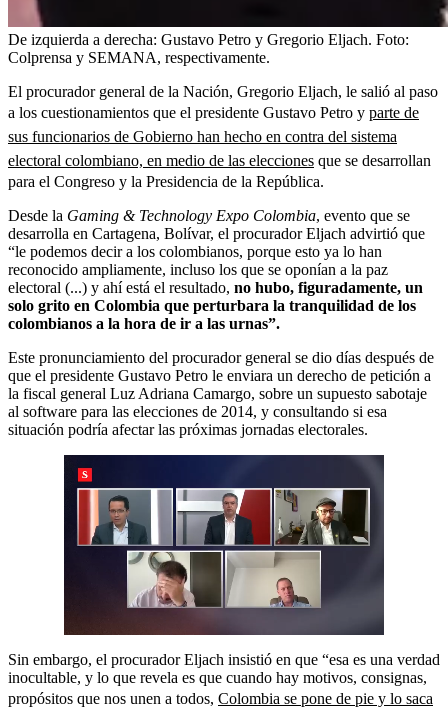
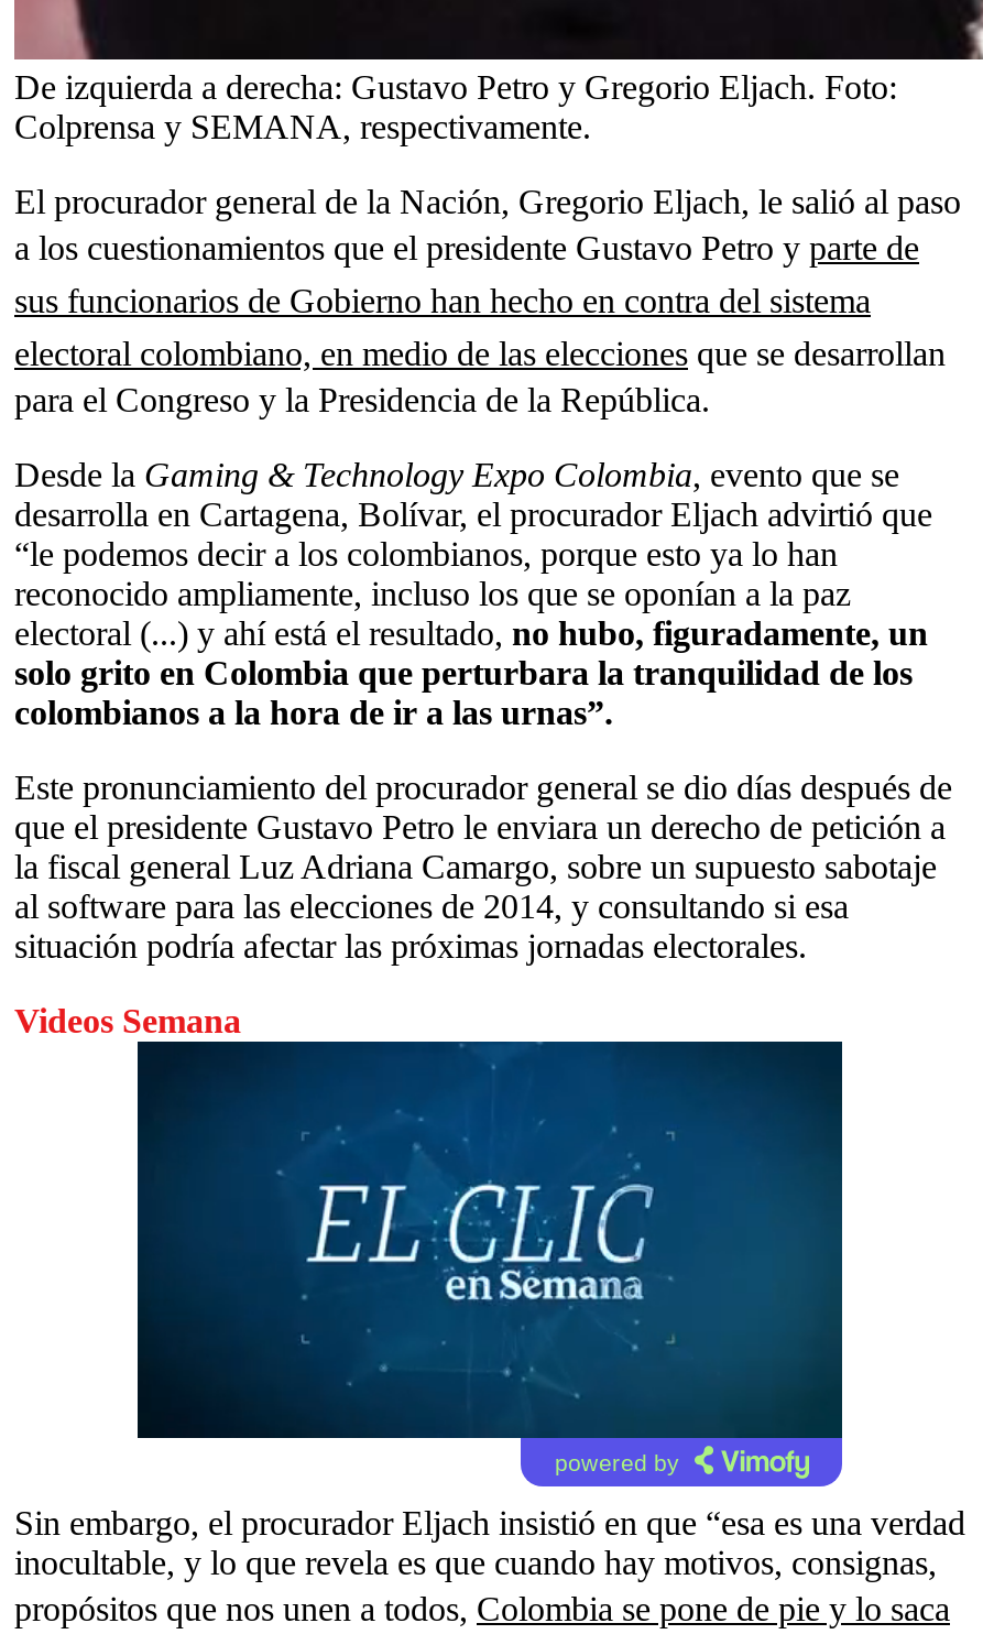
none -> [14,1001,241,1039] Videos Semana
none -> [555,1448,680,1475] powered by
[63,454,385,643] [image] -> [138,1039,844,1489] [image]

